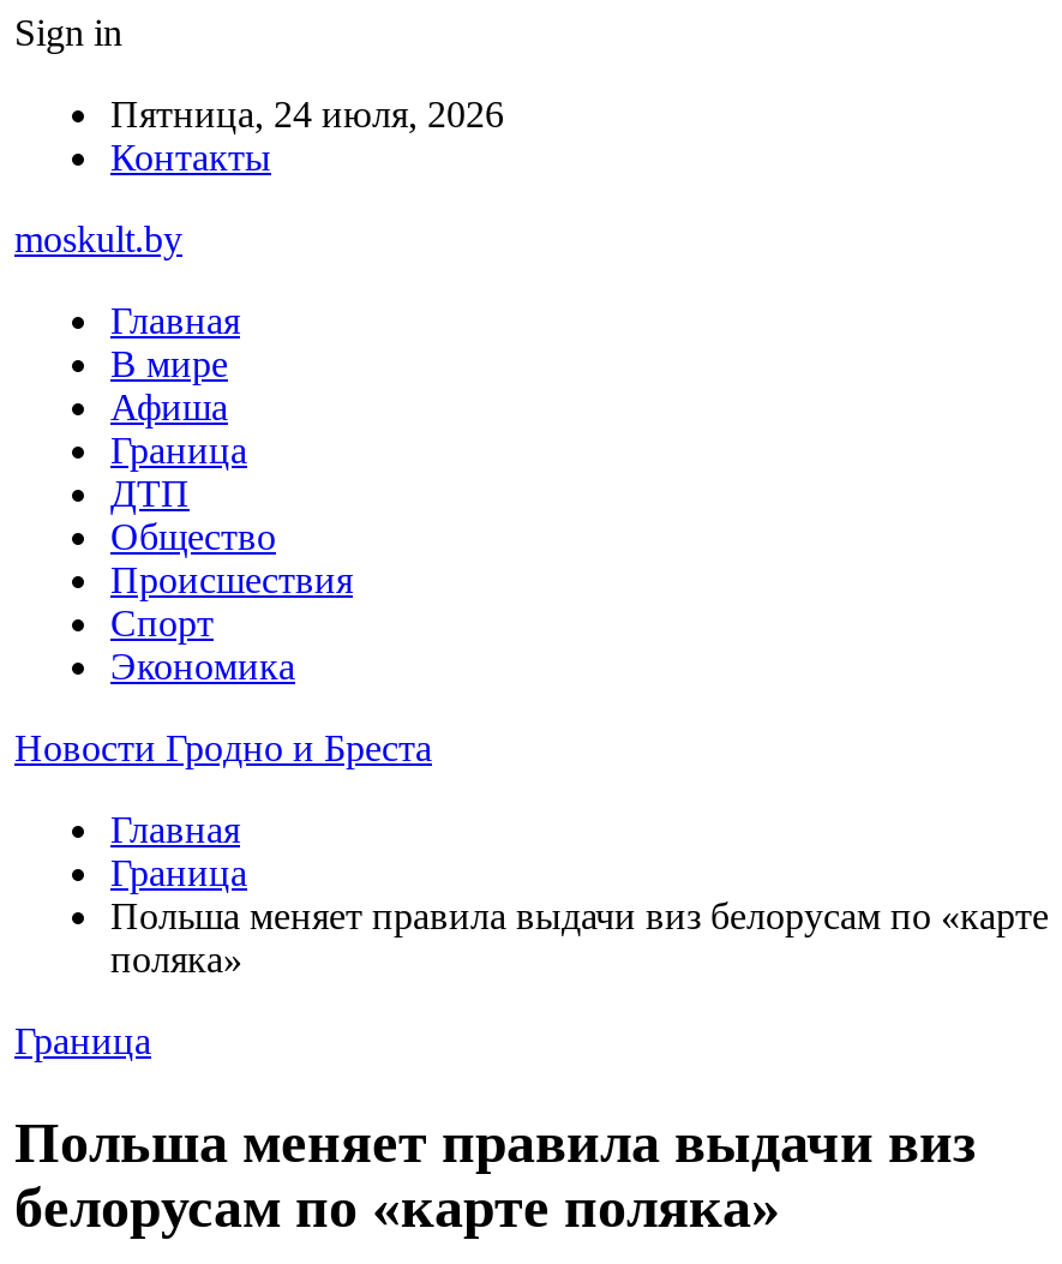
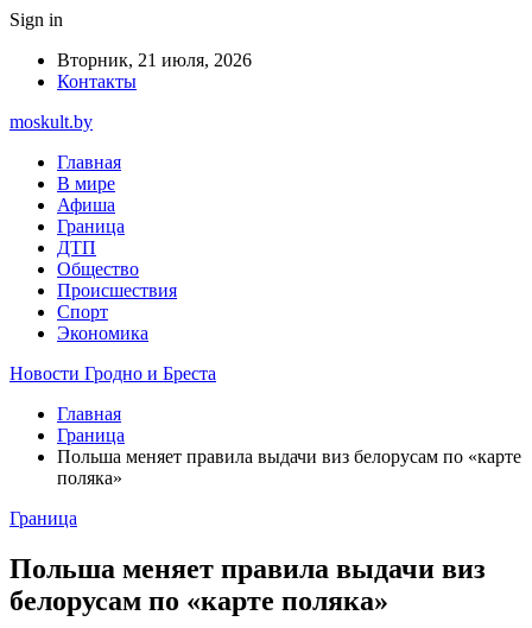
[110,94,504,134] Пятница, 24 июля, 2026 -> [57,50,252,70] Вторник, 21 июля, 2026

